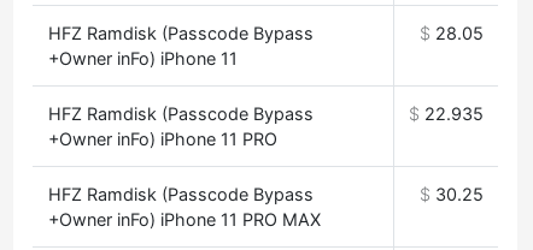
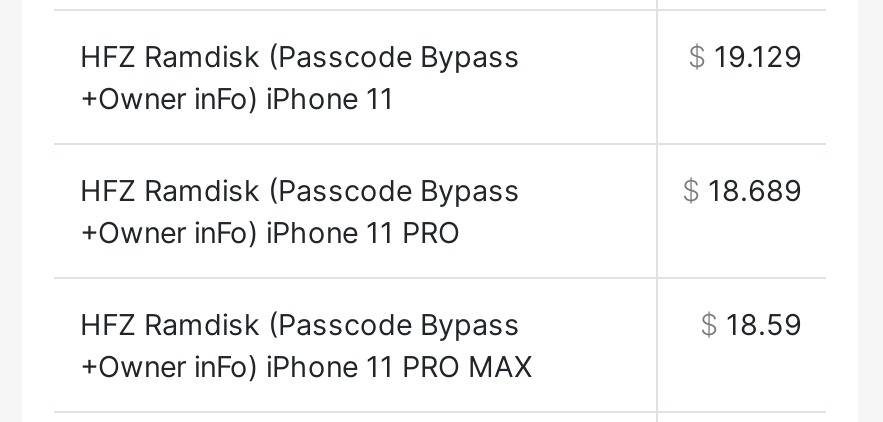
[420,23,484,43] $28.05 -> [688,39,802,73] $19.129
[409,103,484,124] $22.935 -> [682,173,802,207] $18.689
[420,184,484,204] $30.25 -> [700,307,802,341] $18.59

